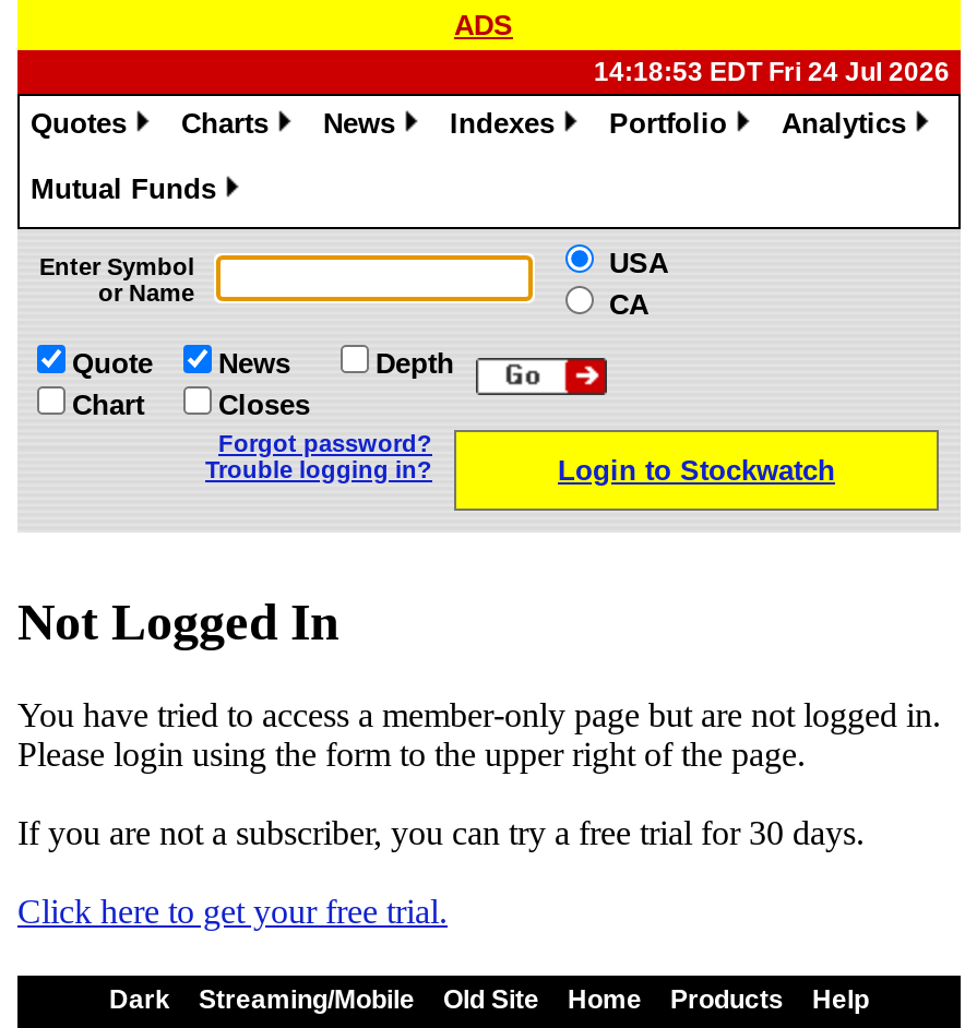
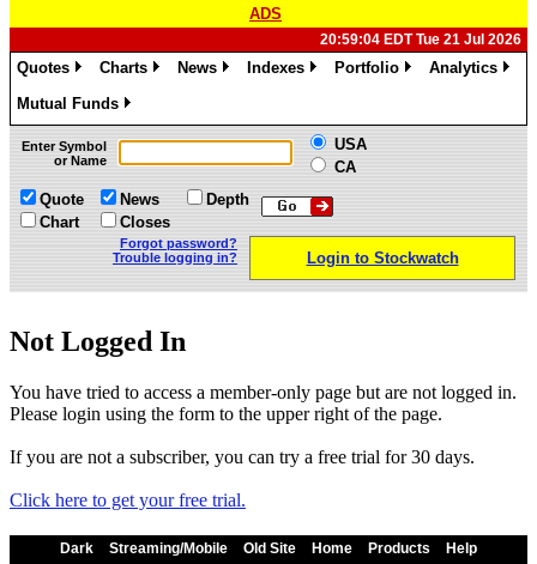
[594,57,950,87] 14:18:53 EDT Fri 24 Jul 2026 -> [320,31,521,48] 20:59:04 EDT Tue 21 Jul 2026

